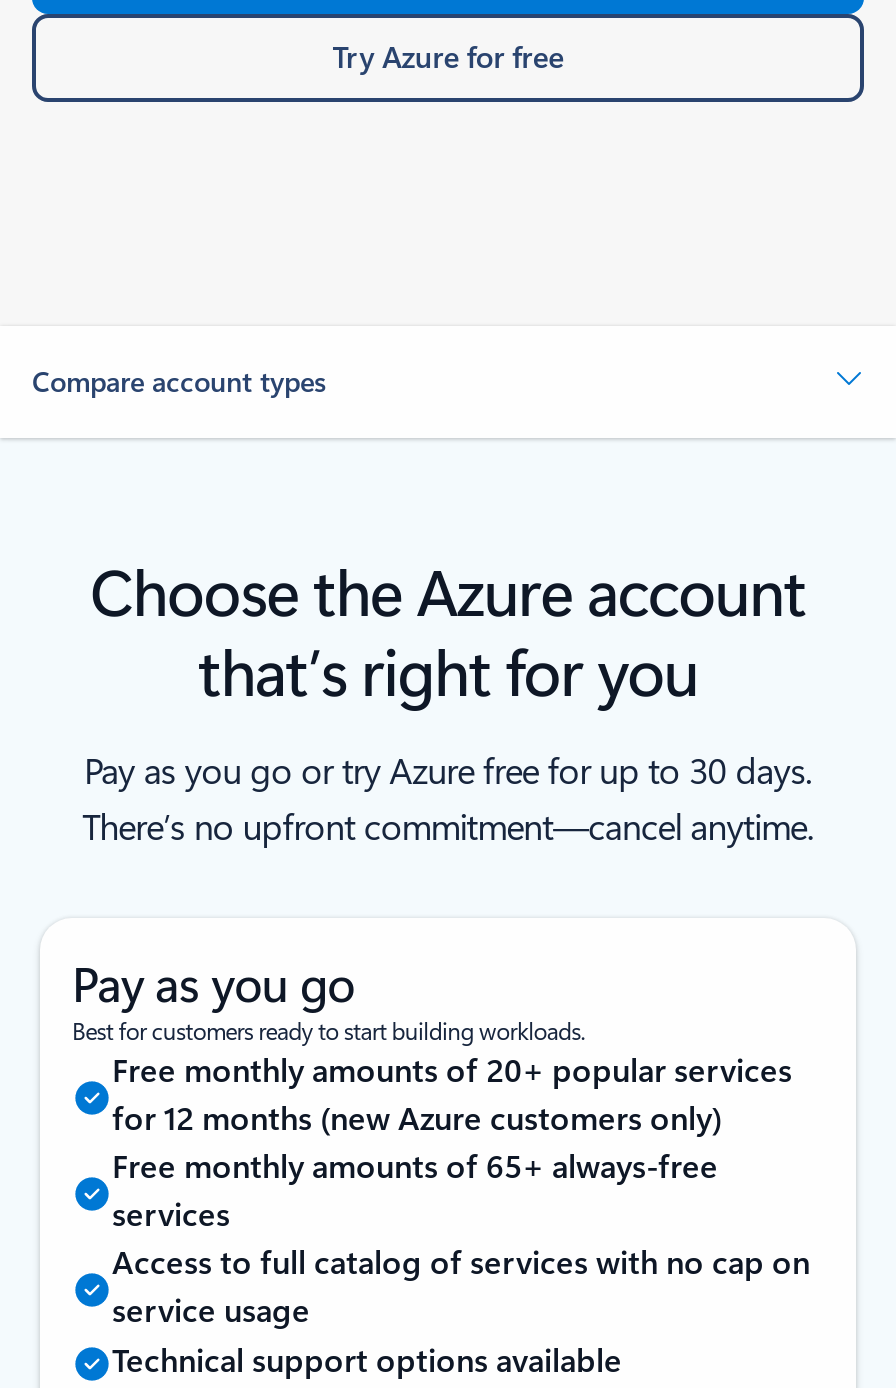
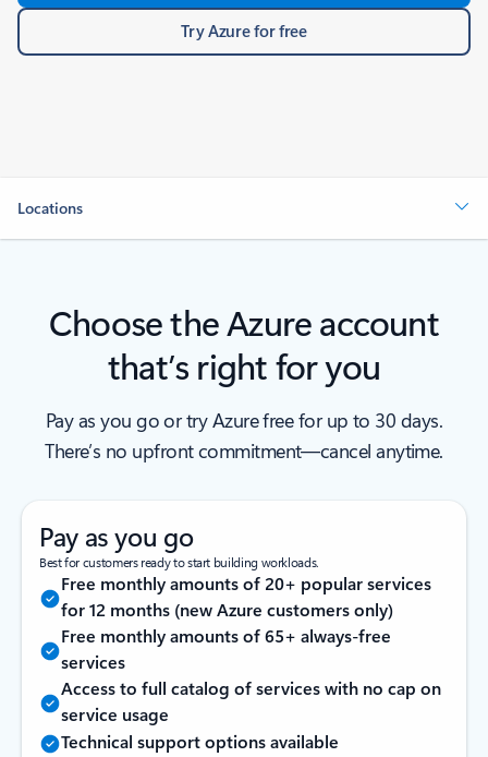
[32,362,326,400] Compare account types -> [17,197,83,218] Locations

